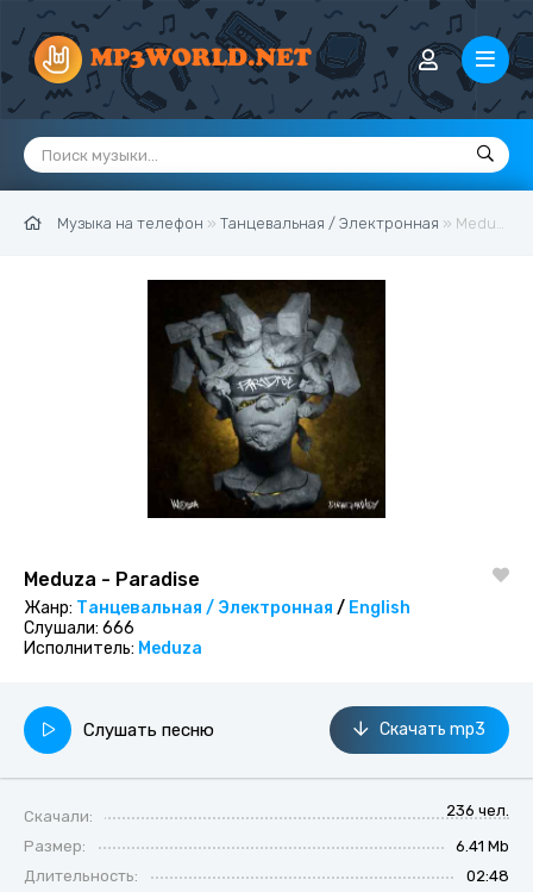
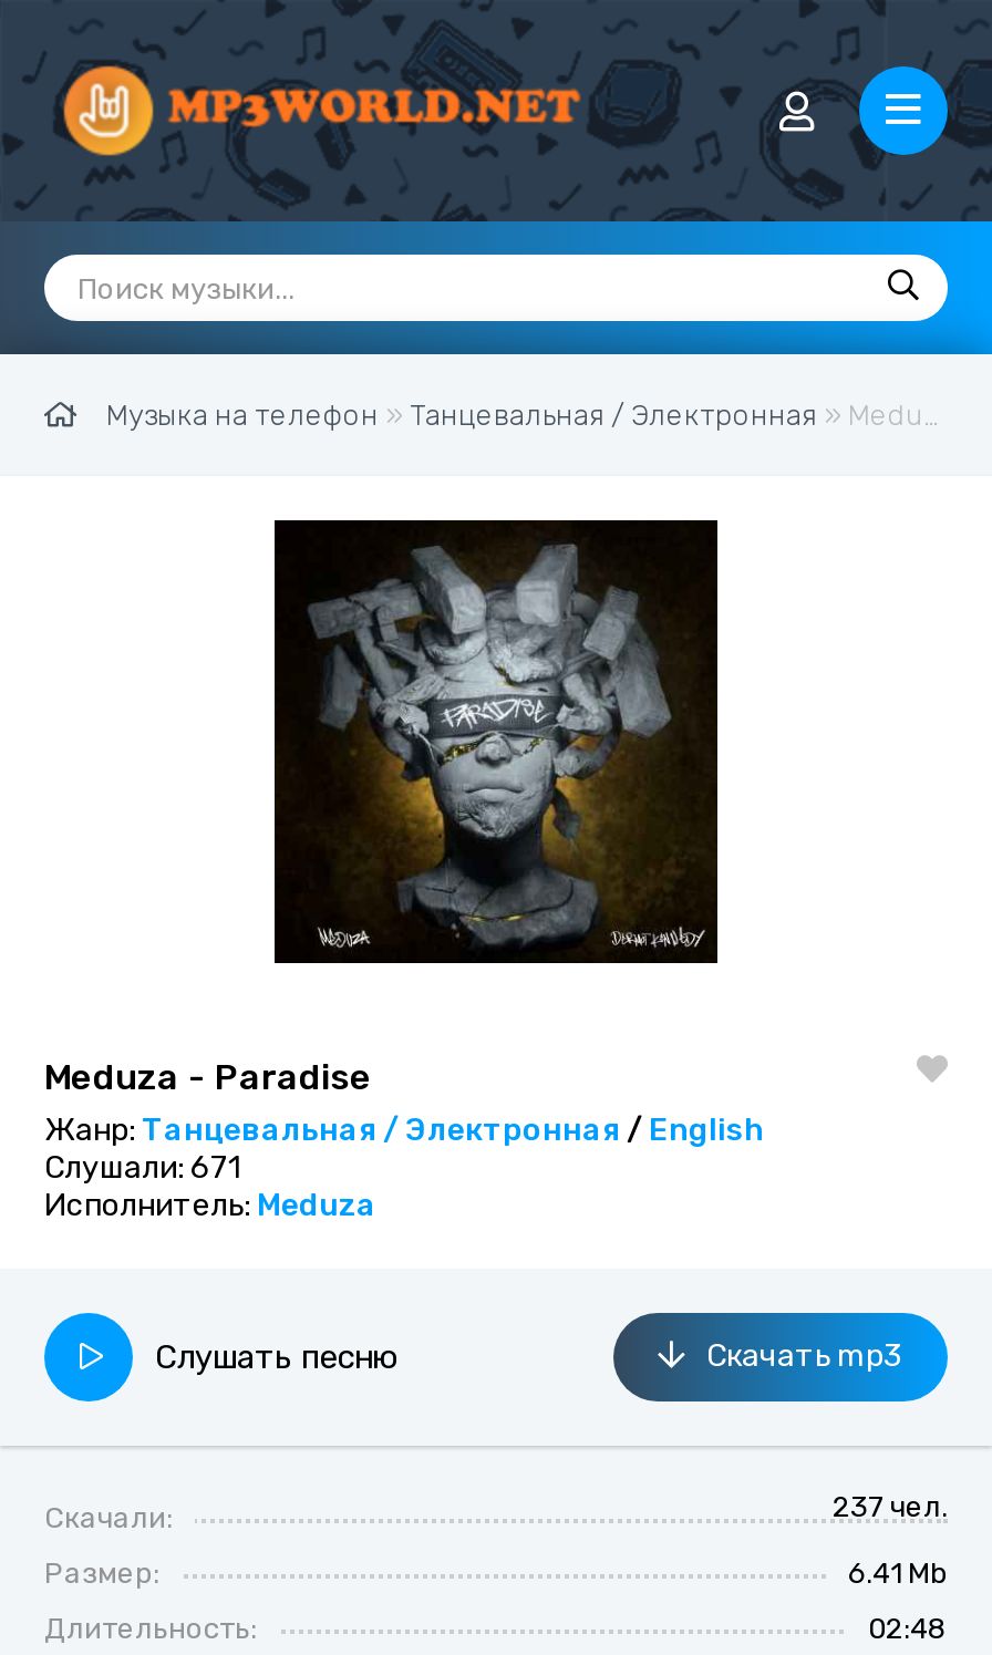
[24,618,134,638] Слушали: 666 -> [44,1149,241,1187] Слушали: 671
[446,801,509,819] 236 чел. -> [833,1490,948,1523] 237 чел.

